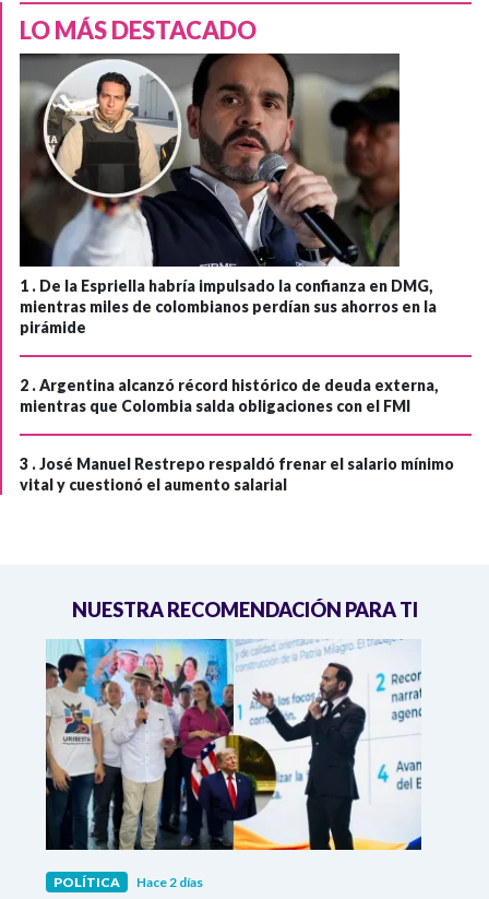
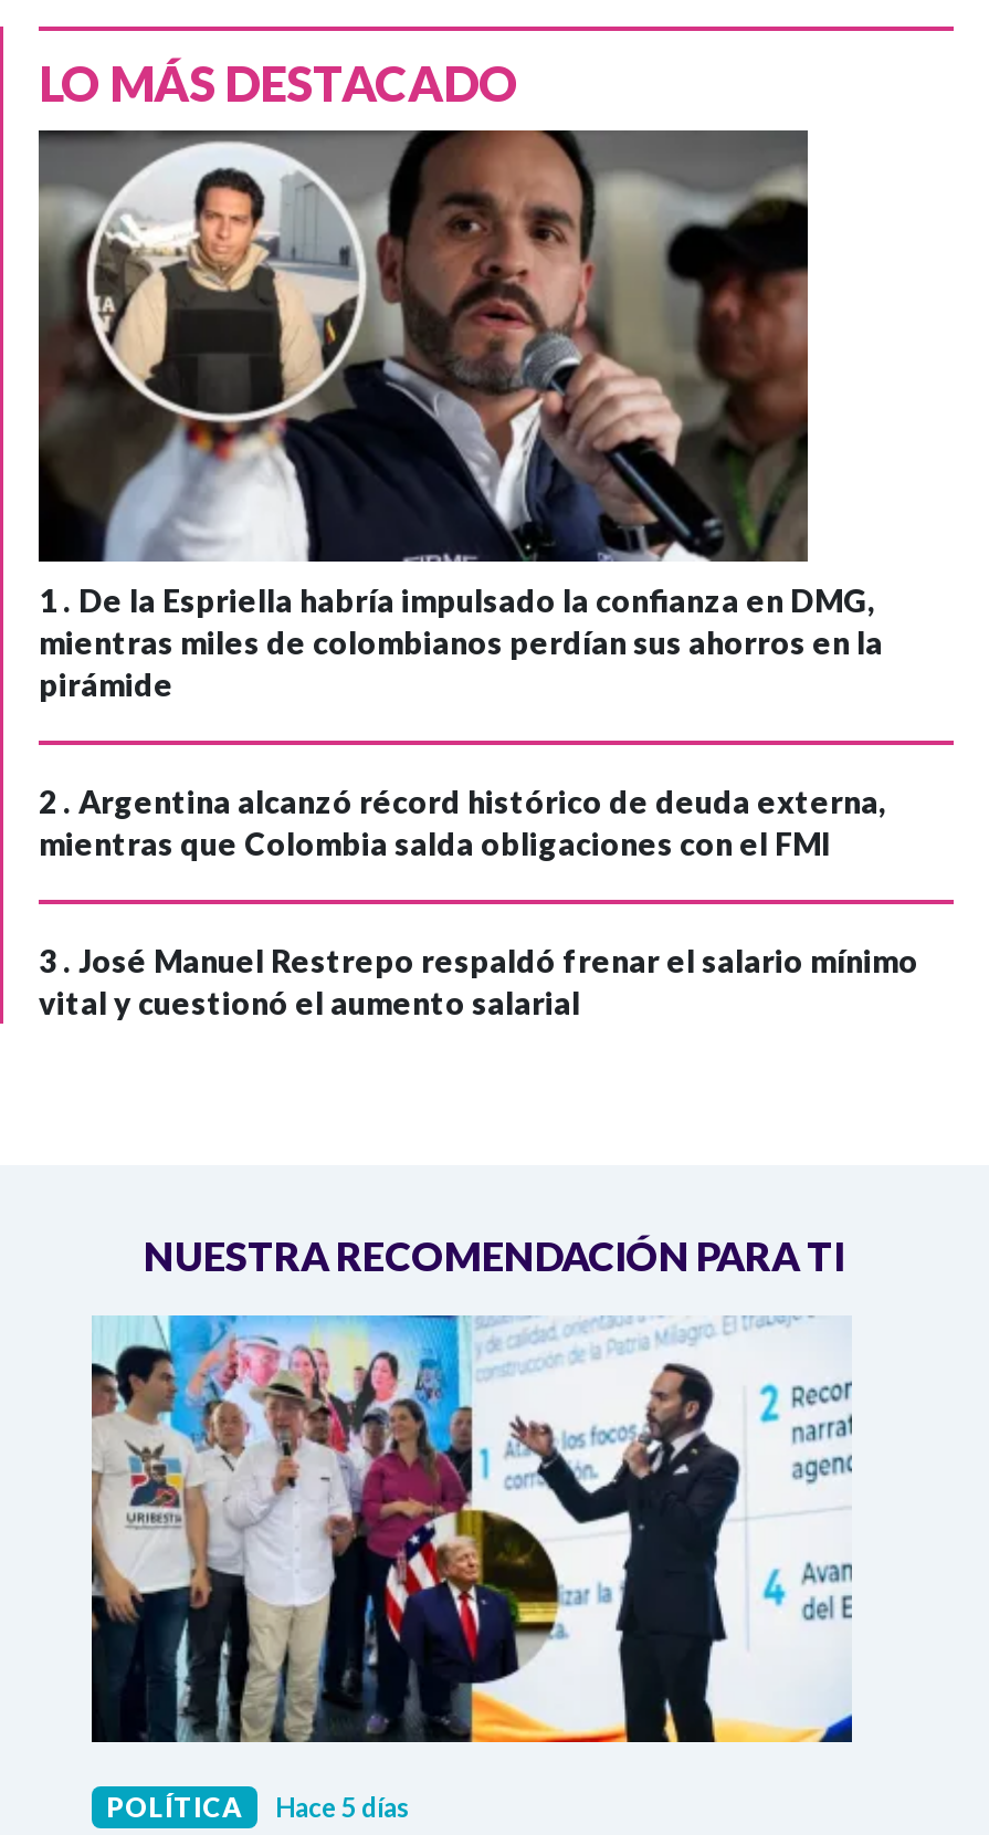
[53,874,203,890] POLÍTICA Hace 2 días -> [107,1790,410,1824] POLÍTICA Hace 5 días

